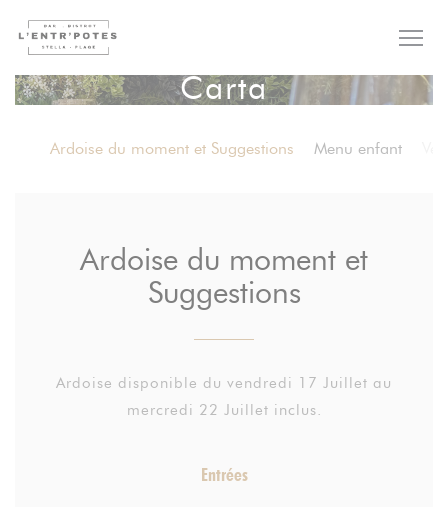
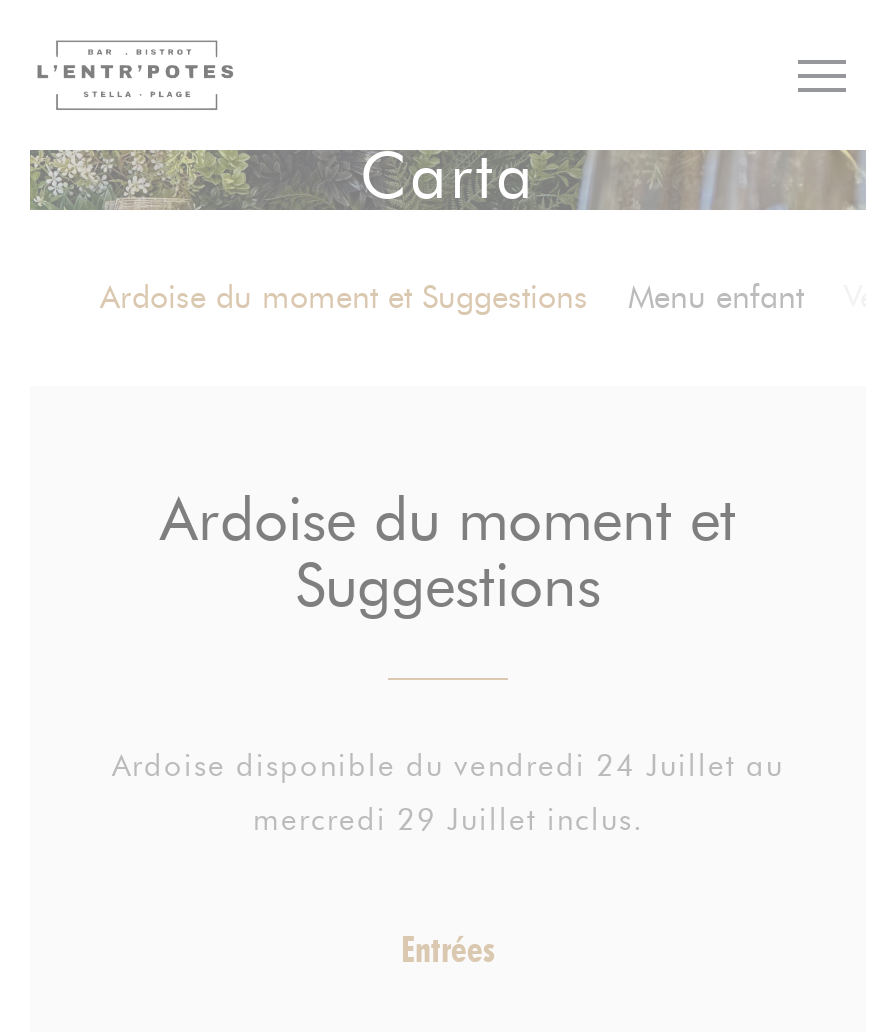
[56,374,392,392] Ardoise disponible du vendredi 17 Juillet au -> [112,748,784,784] Ardoise disponible du vendredi 24 Juillet au
[126,401,321,419] mercredi 22 Juillet inclus. -> [253,802,643,838] mercredi 29 Juillet inclus.

